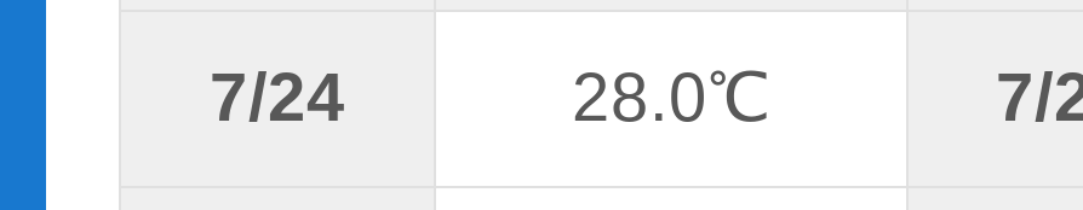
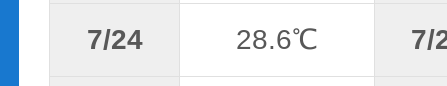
[572,61,770,136] 28.0℃ -> [236,24,318,55] 28.6℃

